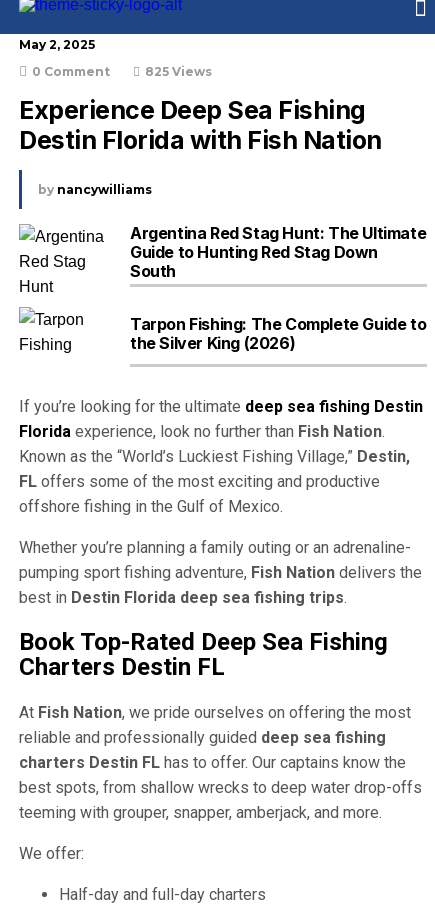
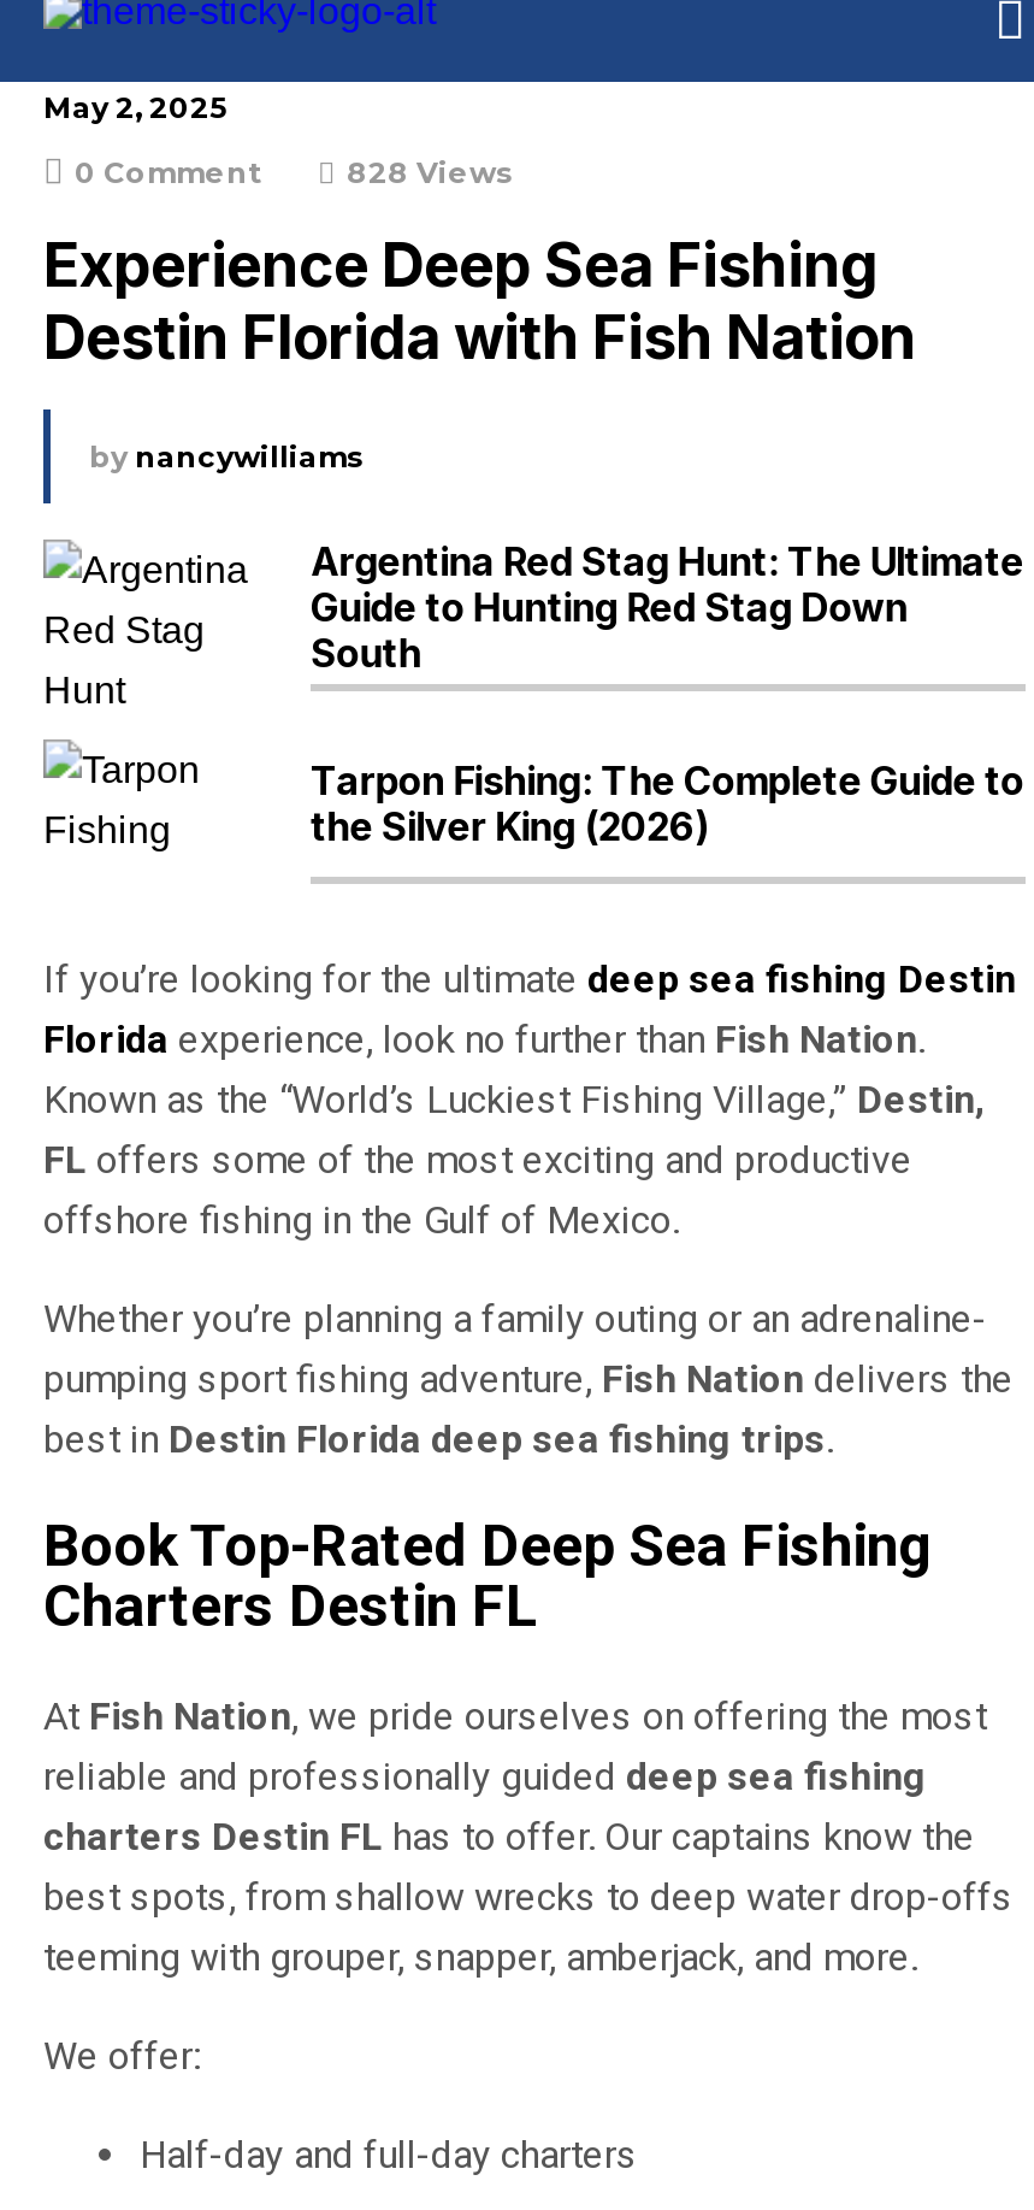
[145,64,212,79] 825 Views -> [347,154,513,190] 828 Views

